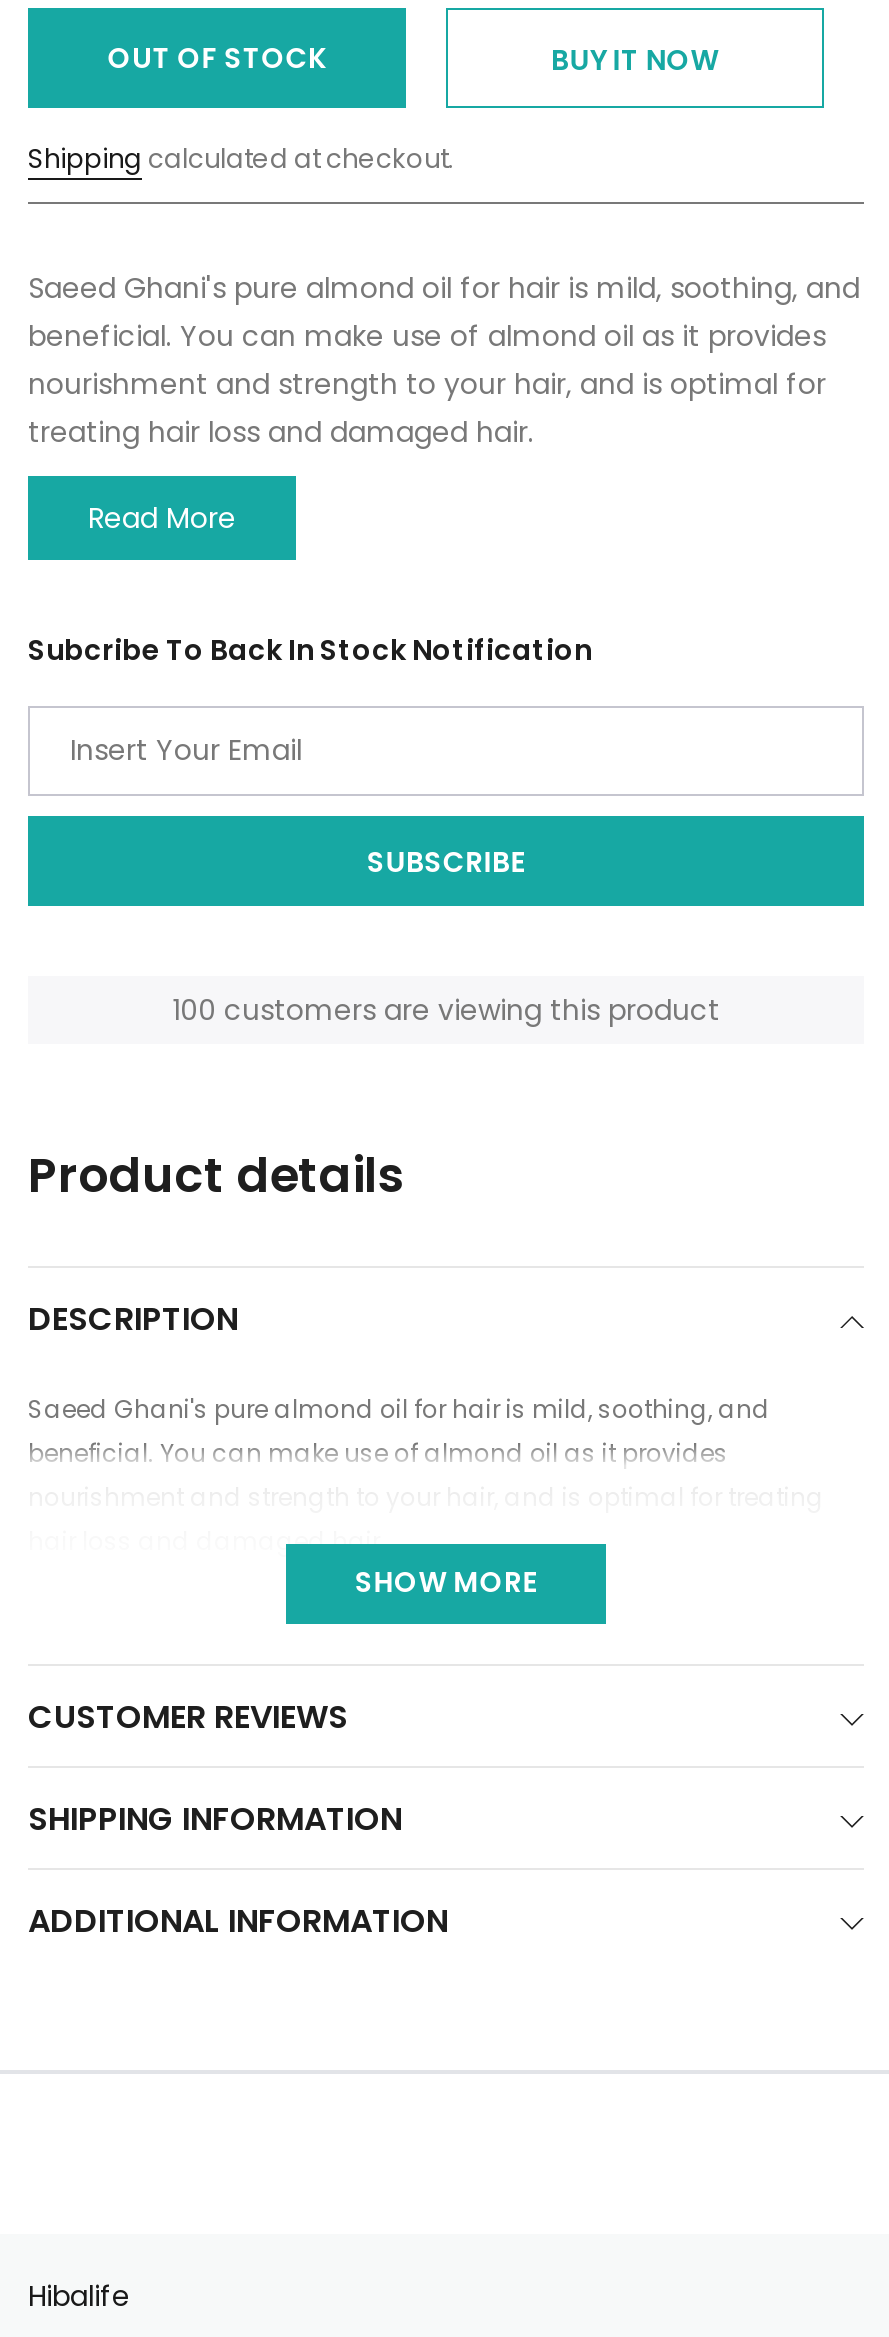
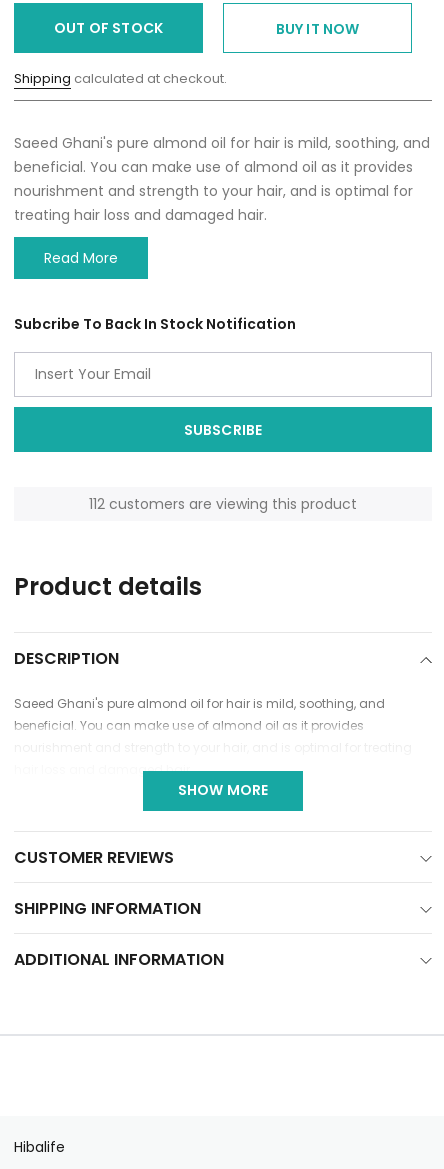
[172,990,720,1030] 100 customers are viewing this product -> [89,494,357,514] 112 customers are viewing this product

